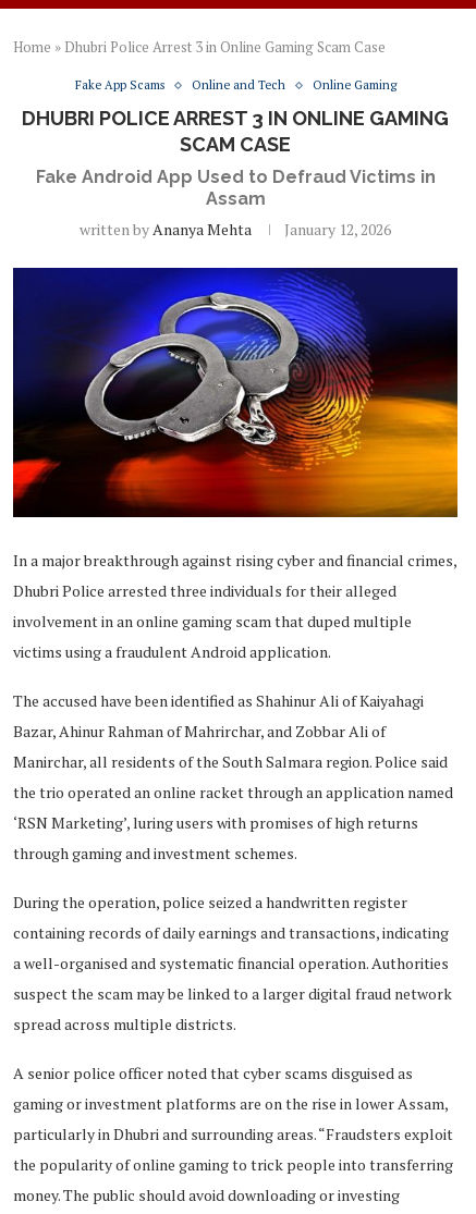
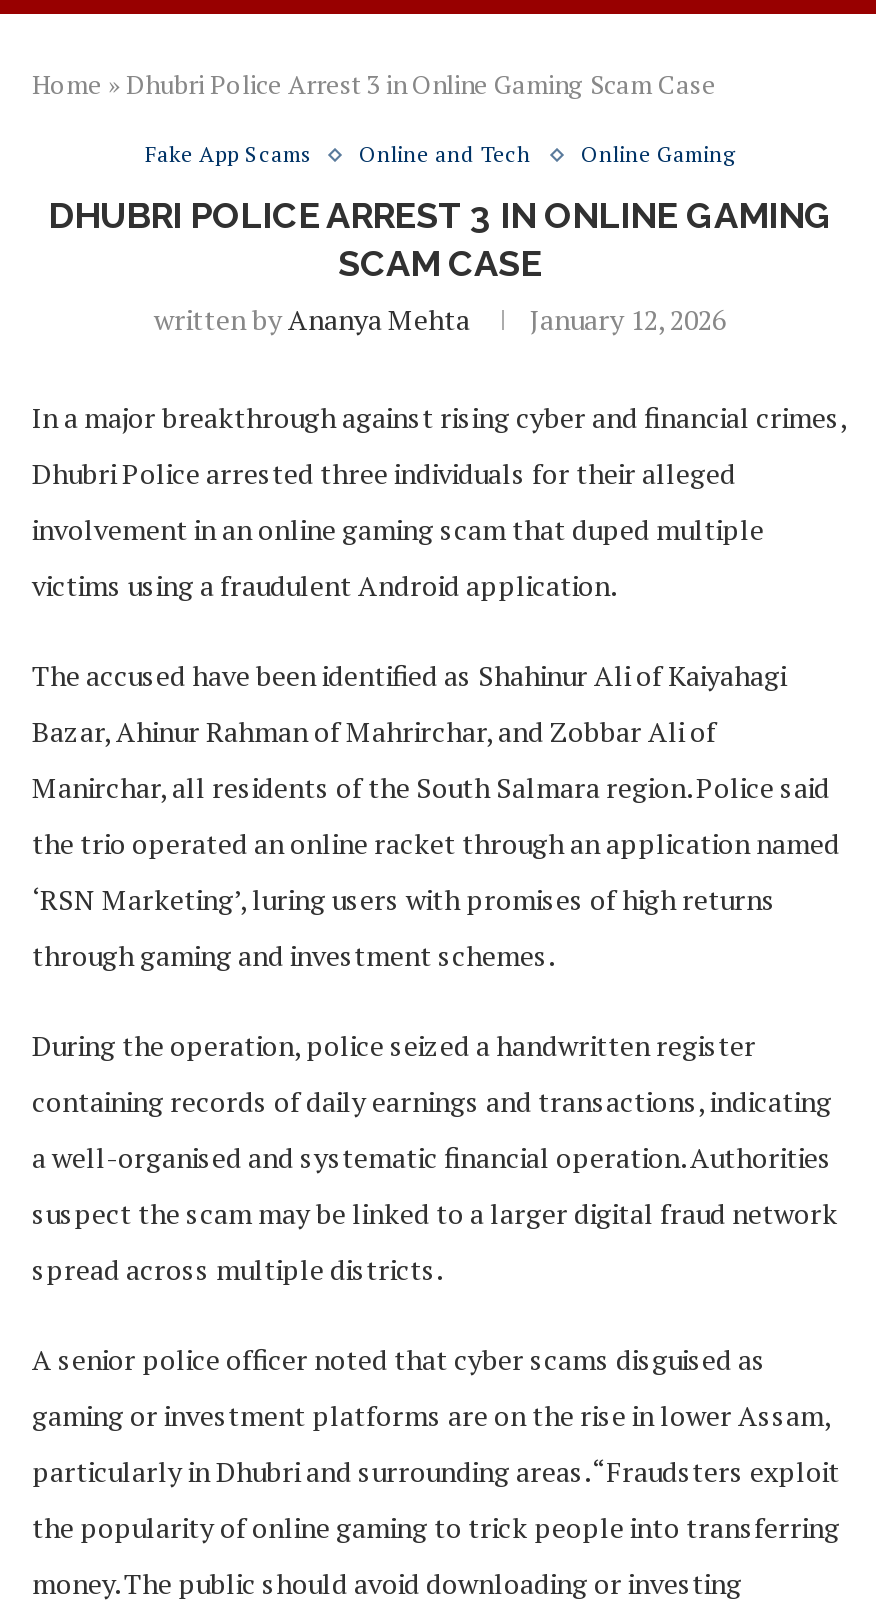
[35,167,435,209] Fake Android App Used to Defraud Victims in | Assam -> none
[12,267,459,518] [image] -> none

